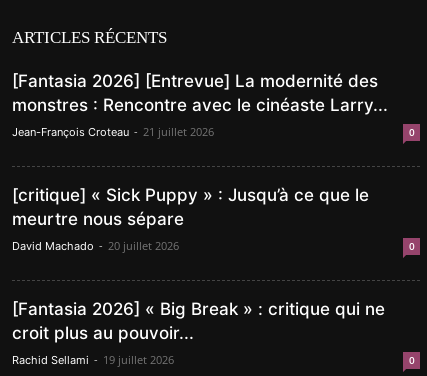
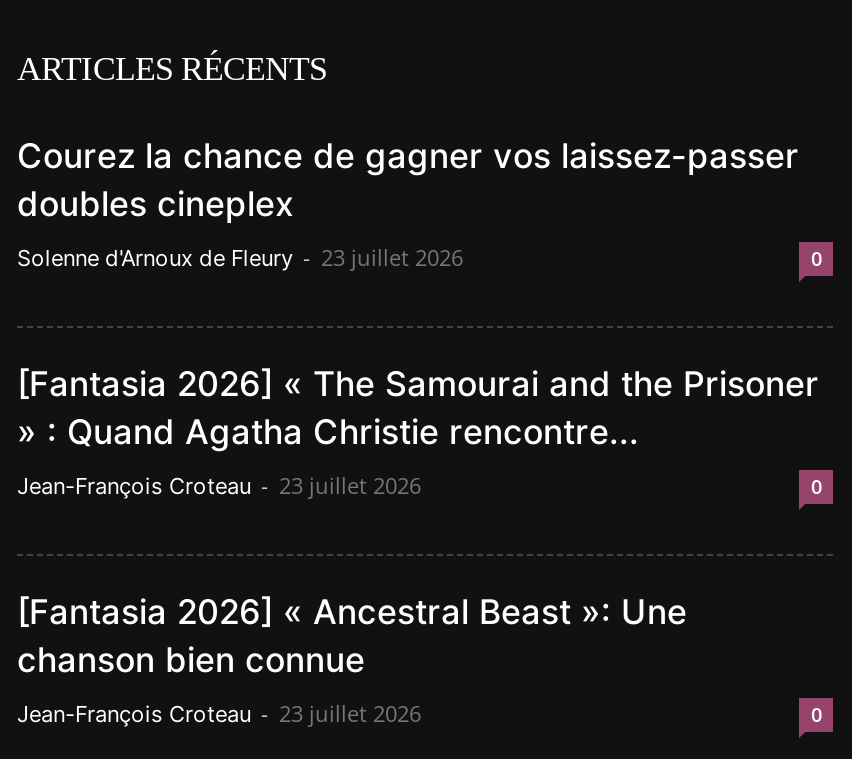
[12,70,388,138] [Fantasia 2026] [Entrevue] La modernité des | monstres : Rencontre avec le cinéaste Larry... | Jean-François Croteau - 21 juillet 2026 -> [17,136,799,272] Courez la chance de gagner vos laissez-passer | doubles cineplex | Solenne d'Arnoux de Fleury - 23 juillet 2026
[12,184,369,252] [critique] « Sick Puppy » : Jusqu’à ce que le | meurtre nous sépare | David Machado - 20 juillet 2026 -> [17,364,819,500] [Fantasia 2026] « The Samourai and the Prisoner | » : Quand Agatha Christie rencontre... | Jean-François Croteau - 23 juillet 2026
[12,298,385,366] [Fantasia 2026] « Big Break » : critique qui ne | croit plus au pouvoir... | Rachid Sellami - 19 juillet 2026 -> [17,592,687,728] [Fantasia 2026] « Ancestral Beast »: Une | chanson bien connue | Jean-François Croteau - 23 juillet 2026

